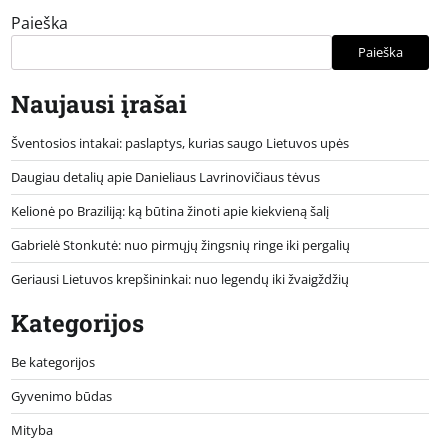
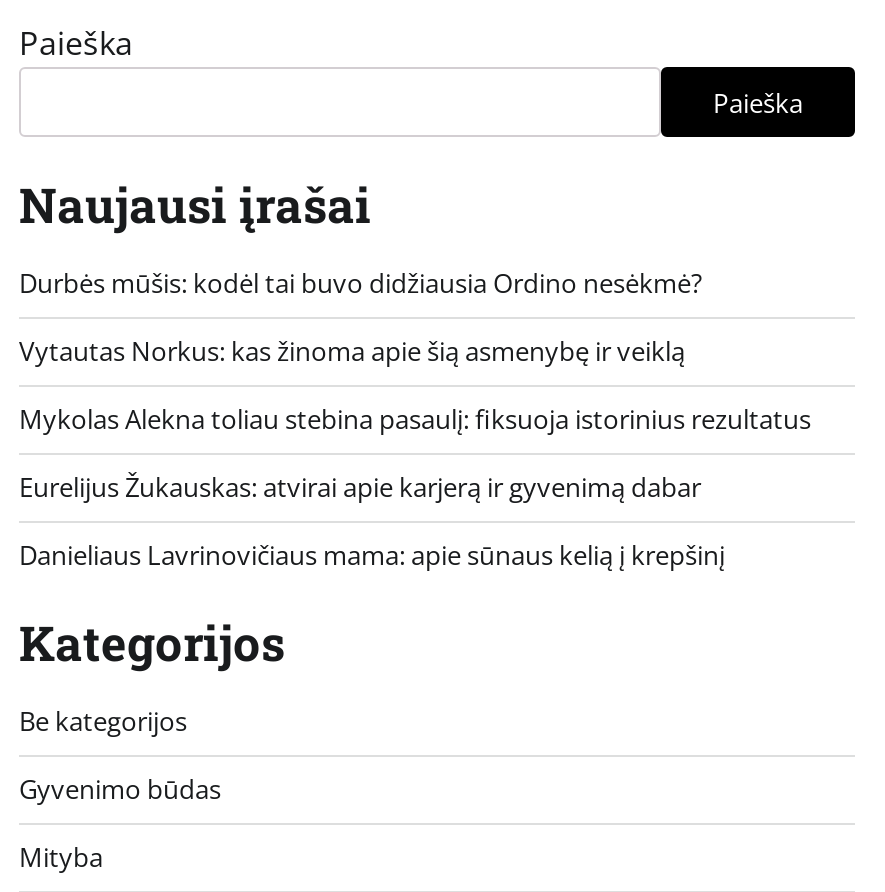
[11,134,349,152] Šventosios intakai: paslaptys, kurias saugo Lietuvos upės -> [19,265,703,301] Durbės mūšis: kodėl tai buvo didžiausia Ordino nesėkmė?
[11,168,320,186] Daugiau detalių apie Danieliaus Lavrinovičiaus tėvus -> [19,333,685,369] Vytautas Norkus: kas žinoma apie šią asmenybę ir veiklą
[11,202,329,220] Kelionė po Braziliją: ką būtina žinoti apie kiekvieną šalį -> [19,401,811,437] Mykolas Alekna toliau stebina pasaulį: fiksuoja istorinius rezultatus
[11,236,350,254] Gabrielė Stonkutė: nuo pirmųjų žingsnių ringe iki pergalių -> [19,469,701,505] Eurelijus Žukauskas: atvirai apie karjerą ir gyvenimą dabar
[11,270,349,288] Geriausi Lietuvos krepšininkai: nuo legendų iki žvaigždžių -> [19,537,725,573] Danieliaus Lavrinovičiaus mama: apie sūnaus kelią į krepšinį

